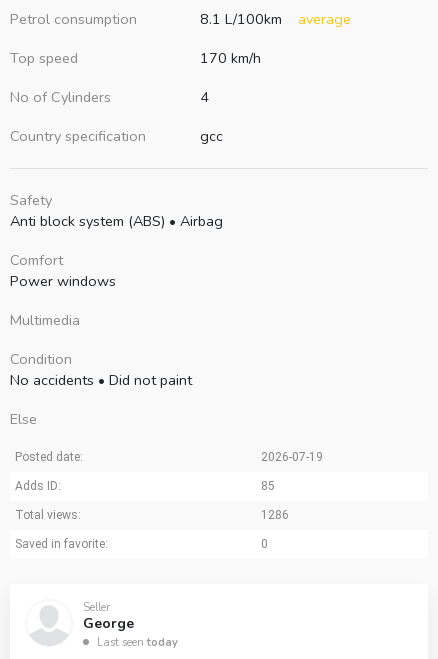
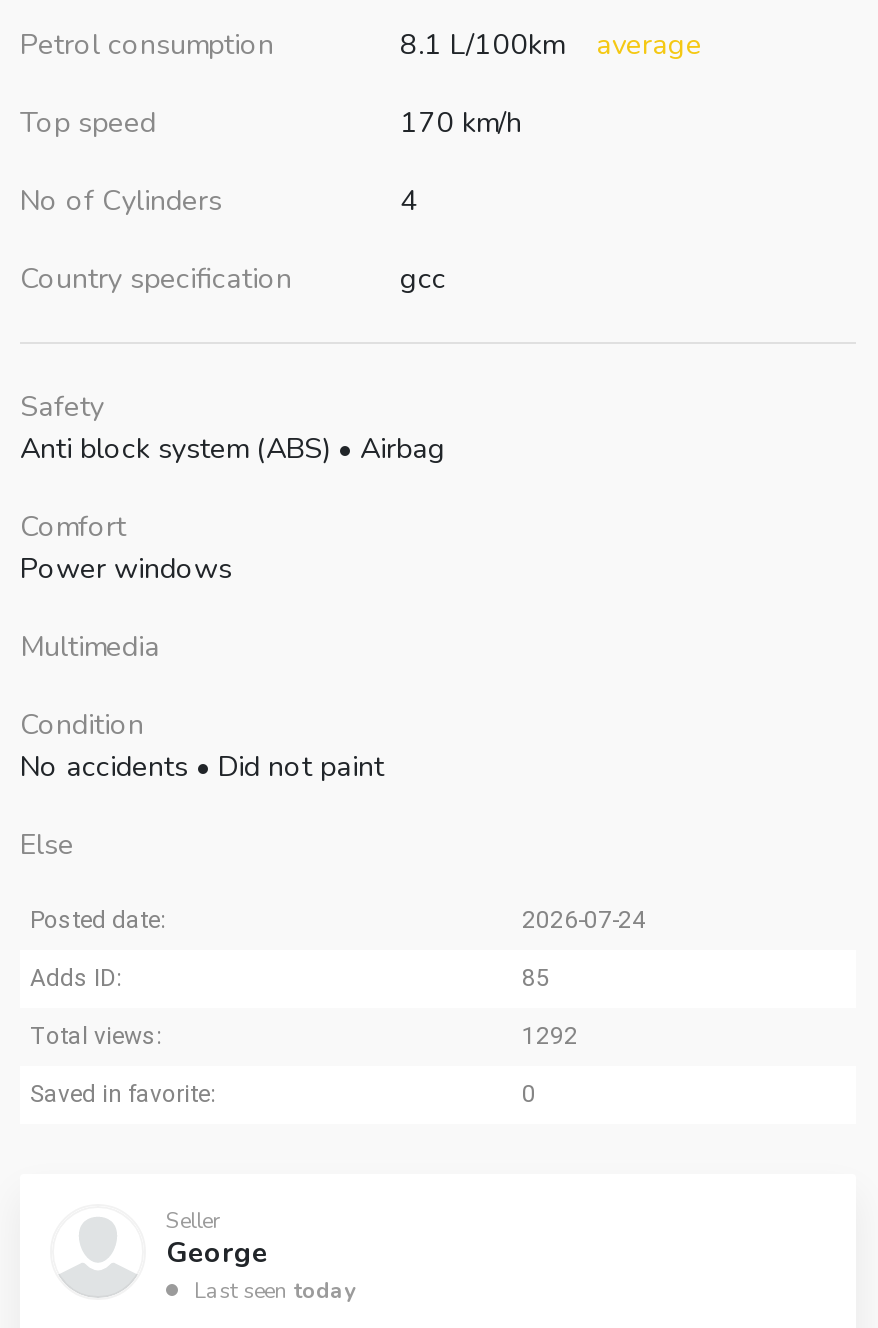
[261,450,323,464] 2026-07-19 -> [522,906,646,934] 2026-07-24
[261,508,289,522] 1286 -> [522,1022,578,1050] 1292

